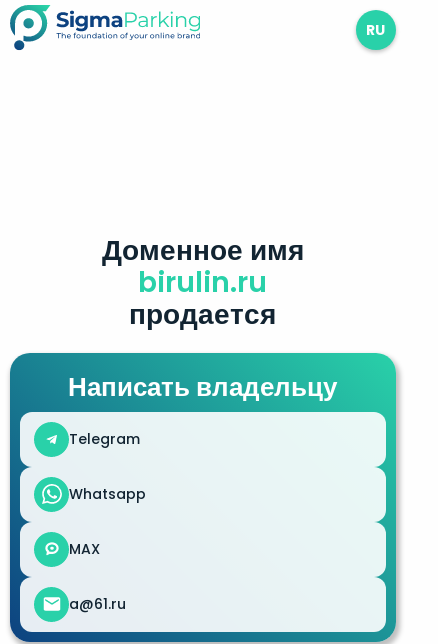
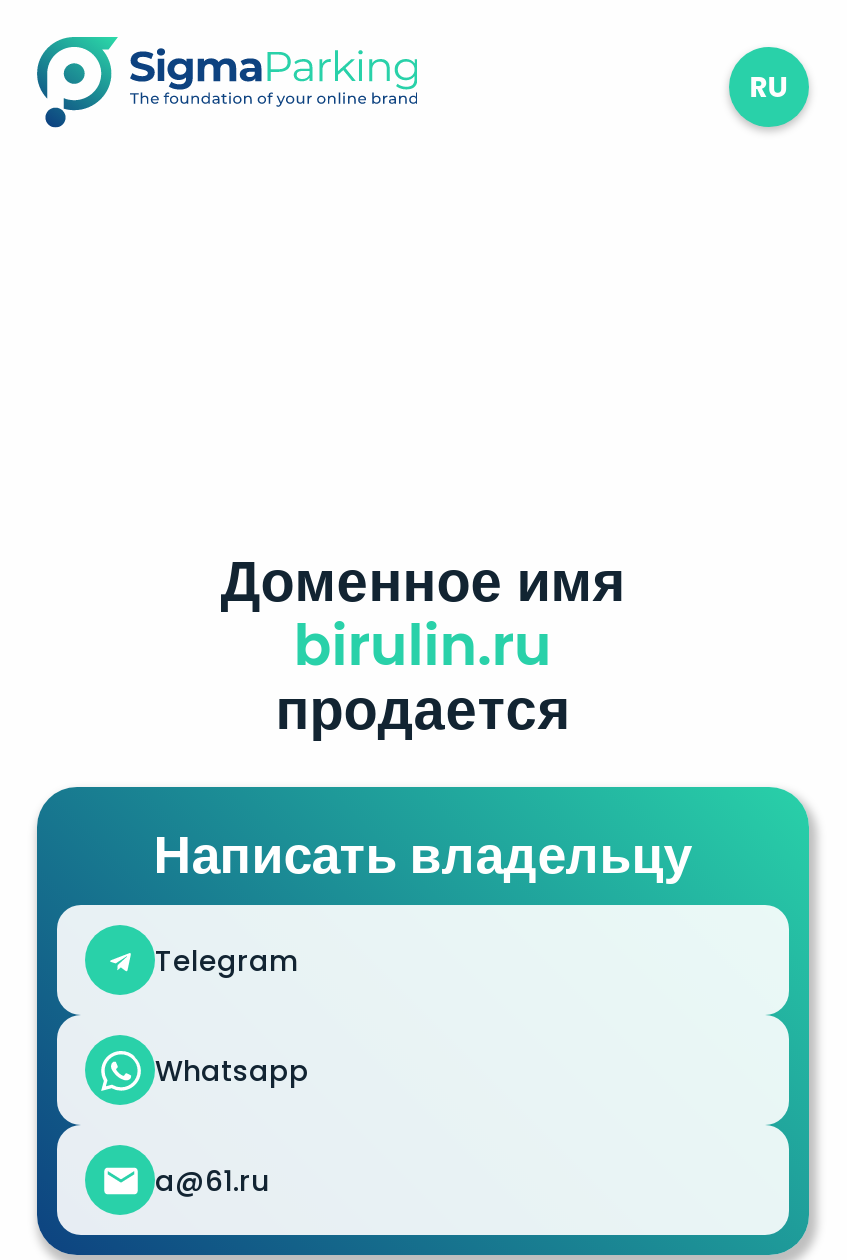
moved [68,230,337,504] -> [154,541,692,1090]: Доменное имя | birulin.ru | продается | Написать владельцу | Telegram | Whatsapp
[69,539,100,559] MAX -> none

